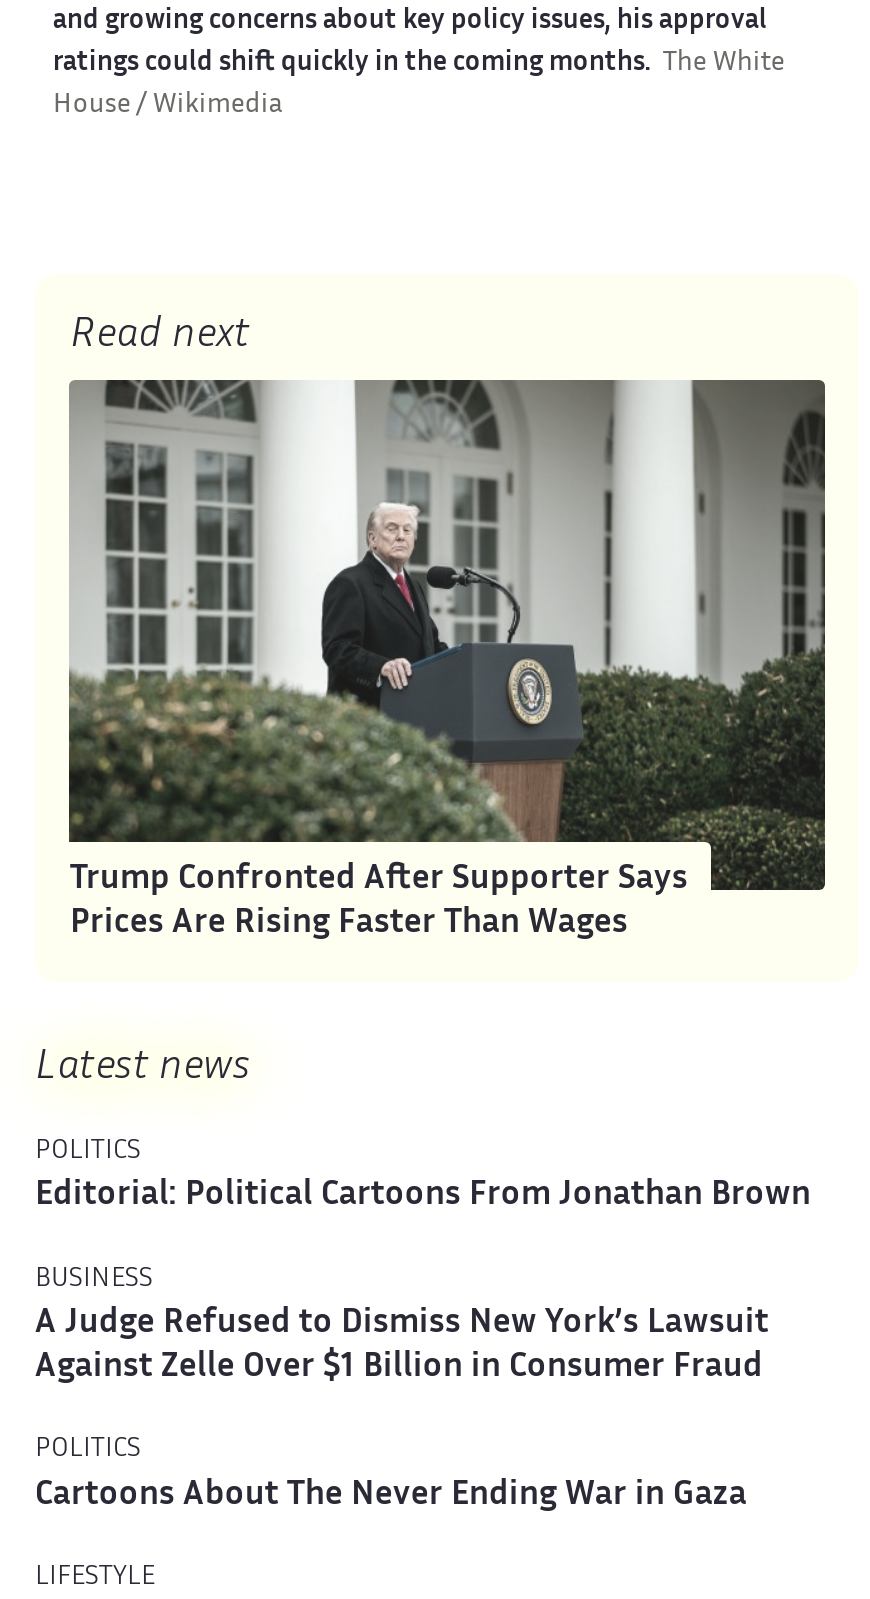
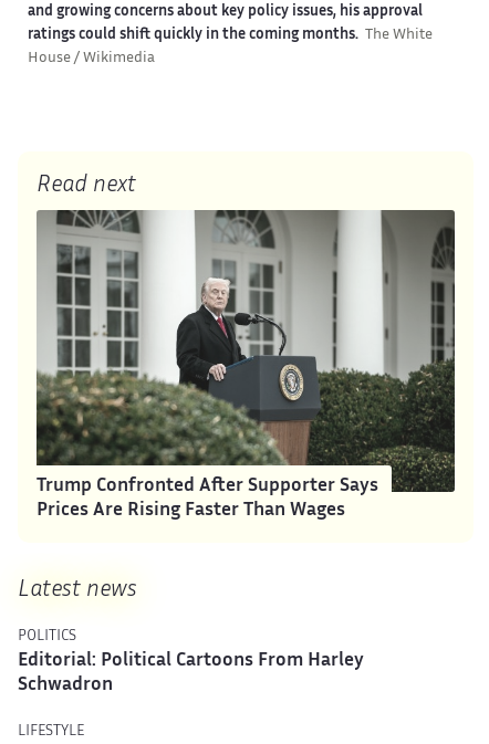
[35,1182,811,1511] Editorial: Political Cartoons From Jonathan Brown | BUSINESS | A Judge Refused to Dismiss New York’s Lawsuit | Against Zelle Over $1 Billion in Consumer Fraud | POLITICS | Cartoons About The Never Ending War in Gaza -> [18,654,364,694] Editorial: Political Cartoons From Harley | Schwadron

